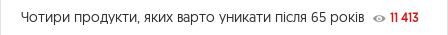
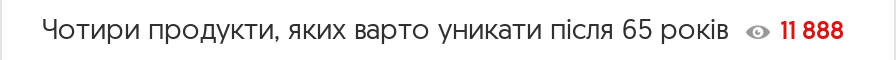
[21,8,418,26] Чотири продукти, яких варто уникати після 65 років 11 413 -> [42,12,844,48] Чотири продукти, яких варто уникати після 65 років 11 888

